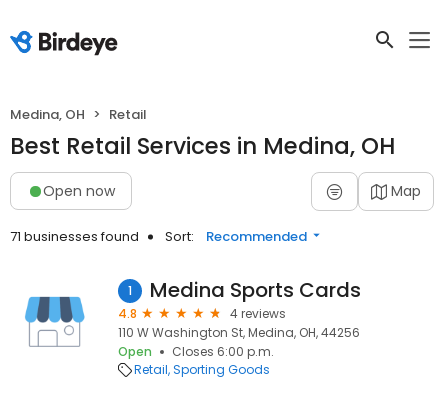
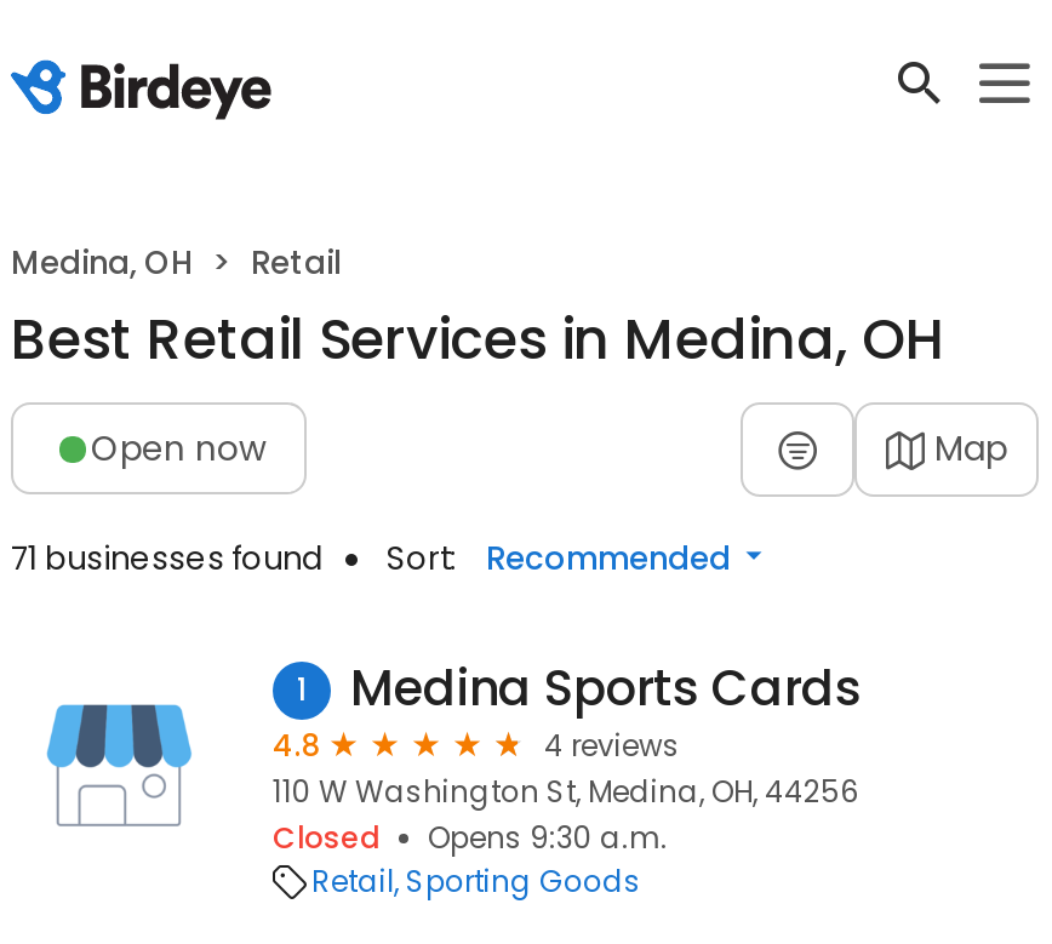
[118,343,274,360] Open | Closes 6:00 p.m. -> [273,817,668,858] Closed | Opens 9:30 a.m.

